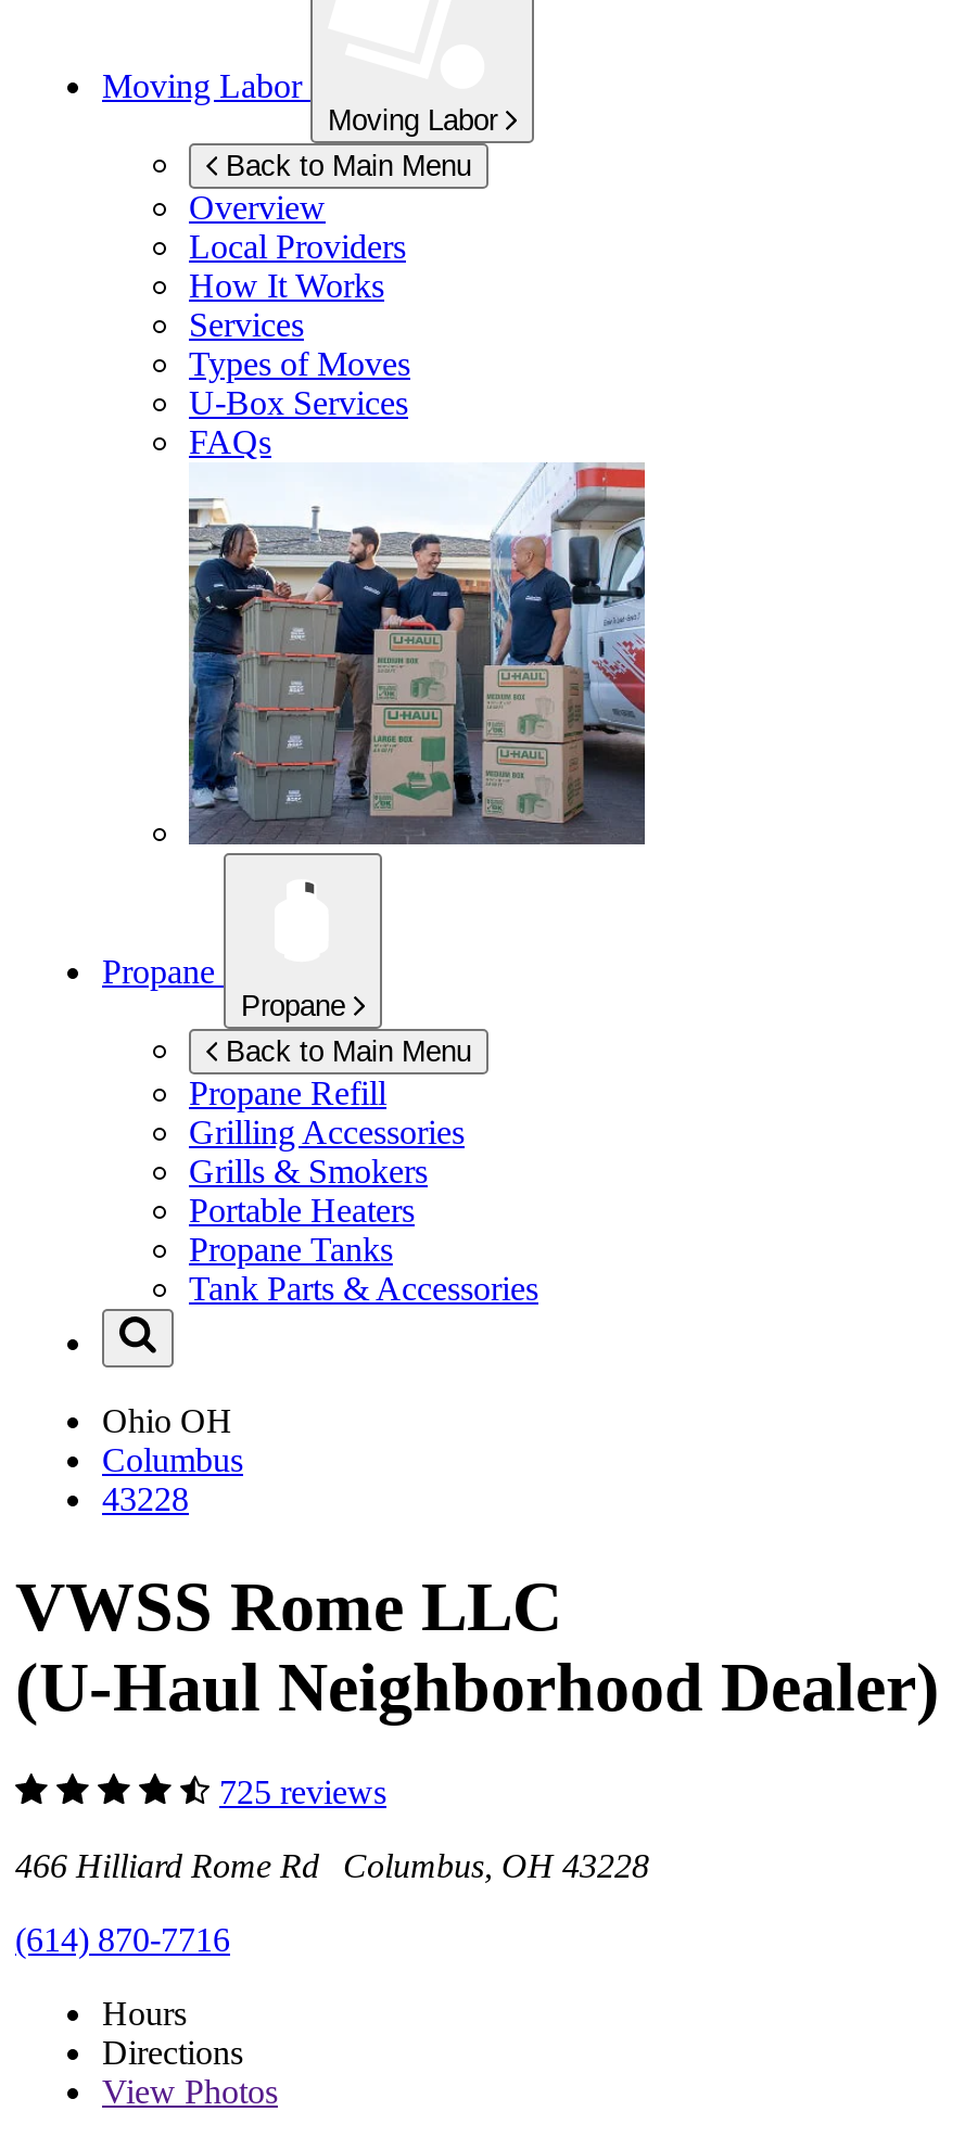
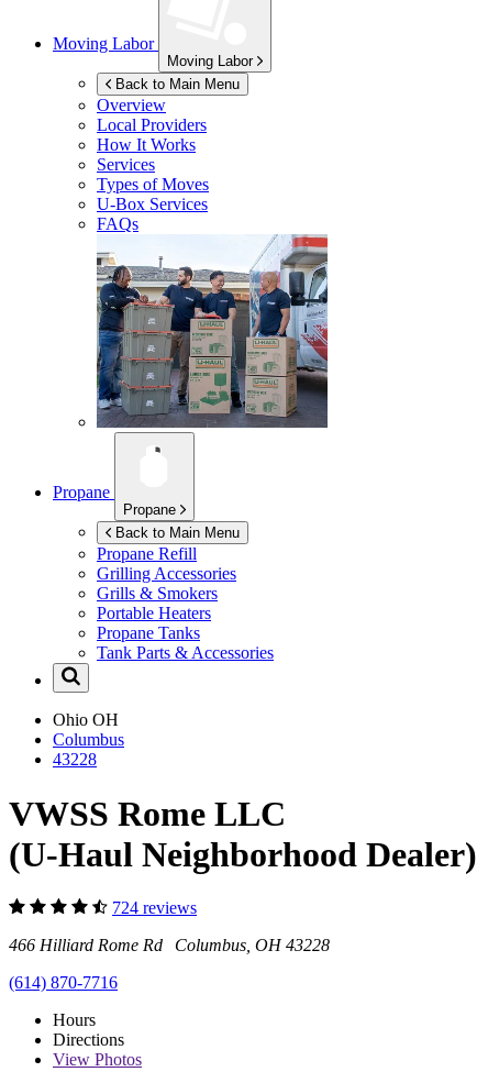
[219,1774,386,1811] 725 reviews -> [112,898,197,917] 724 reviews

